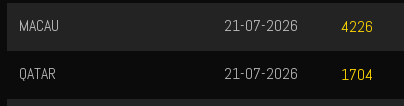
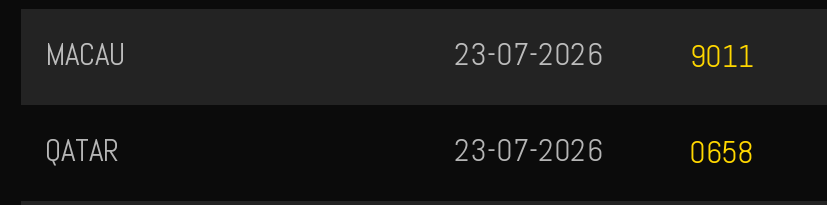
[224,16,298,36] 21-07-2026 -> [454,36,602,76] 23-07-2026
[341,17,373,37] 4226 -> [690,37,754,77] 9011
[224,64,298,84] 21-07-2026 -> [454,132,602,172] 23-07-2026
[341,65,373,85] 1704 -> [690,133,754,173] 0658

